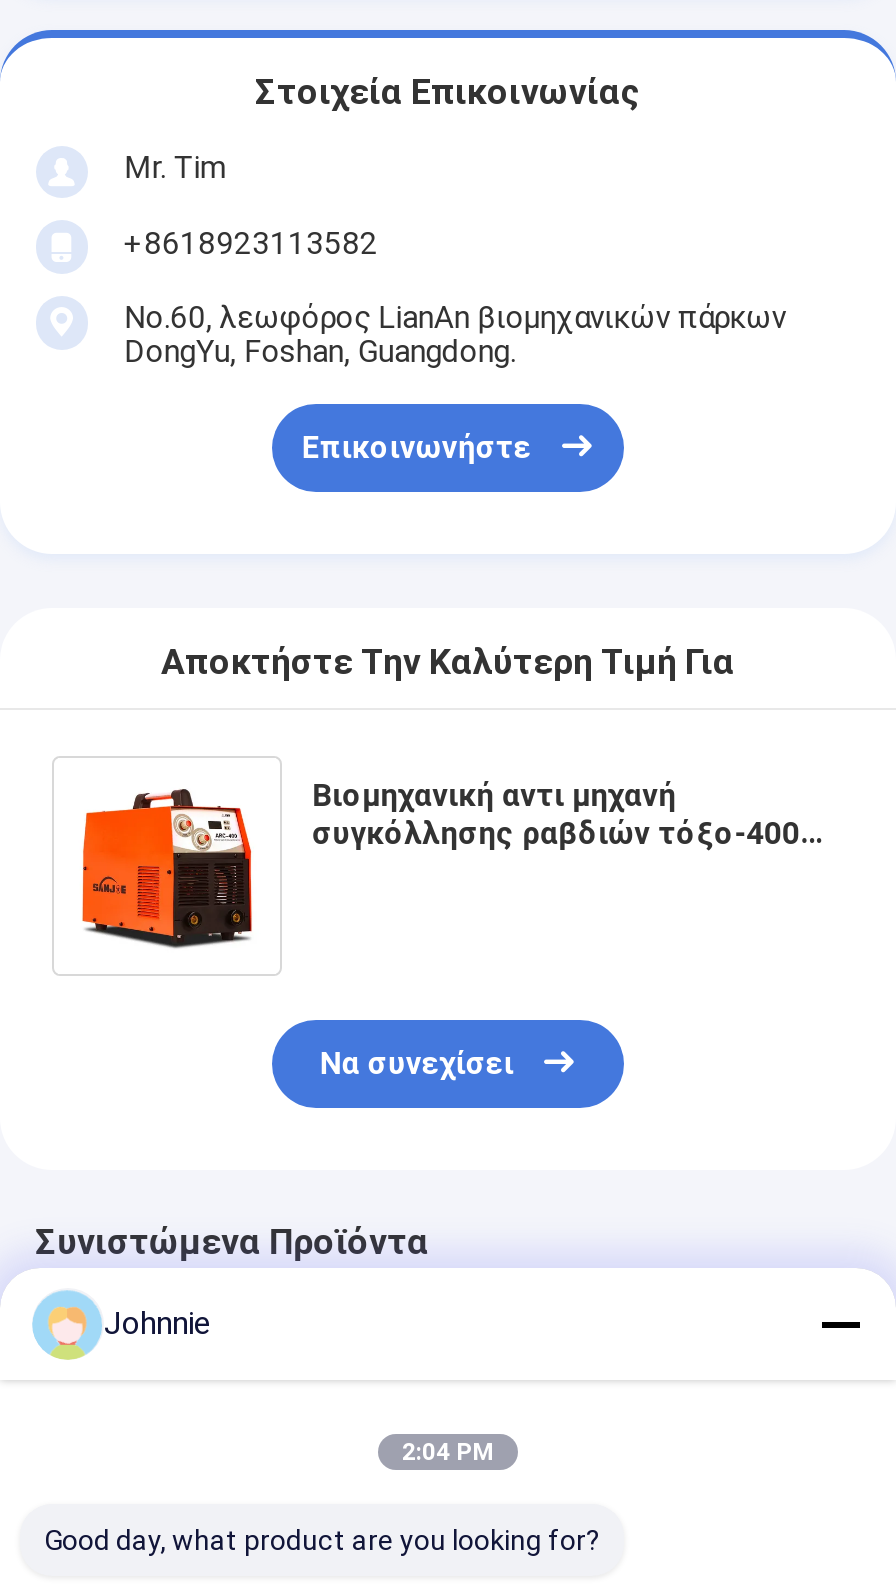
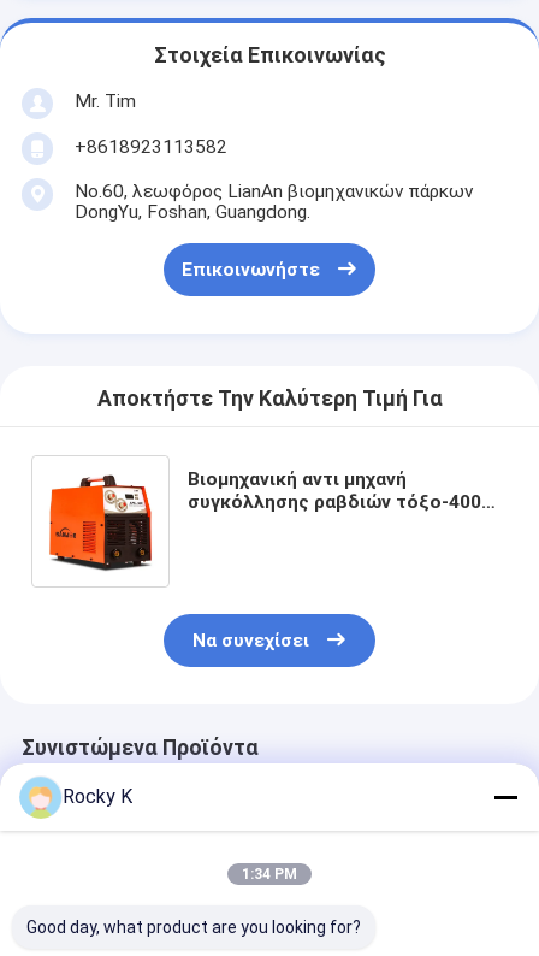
[104,1304,212,1342] Johnnie -> [63,785,132,808] Rocky K
[402,1438,494,1466] 2:04 PM -> [242,866,297,883] 1:34 PM

